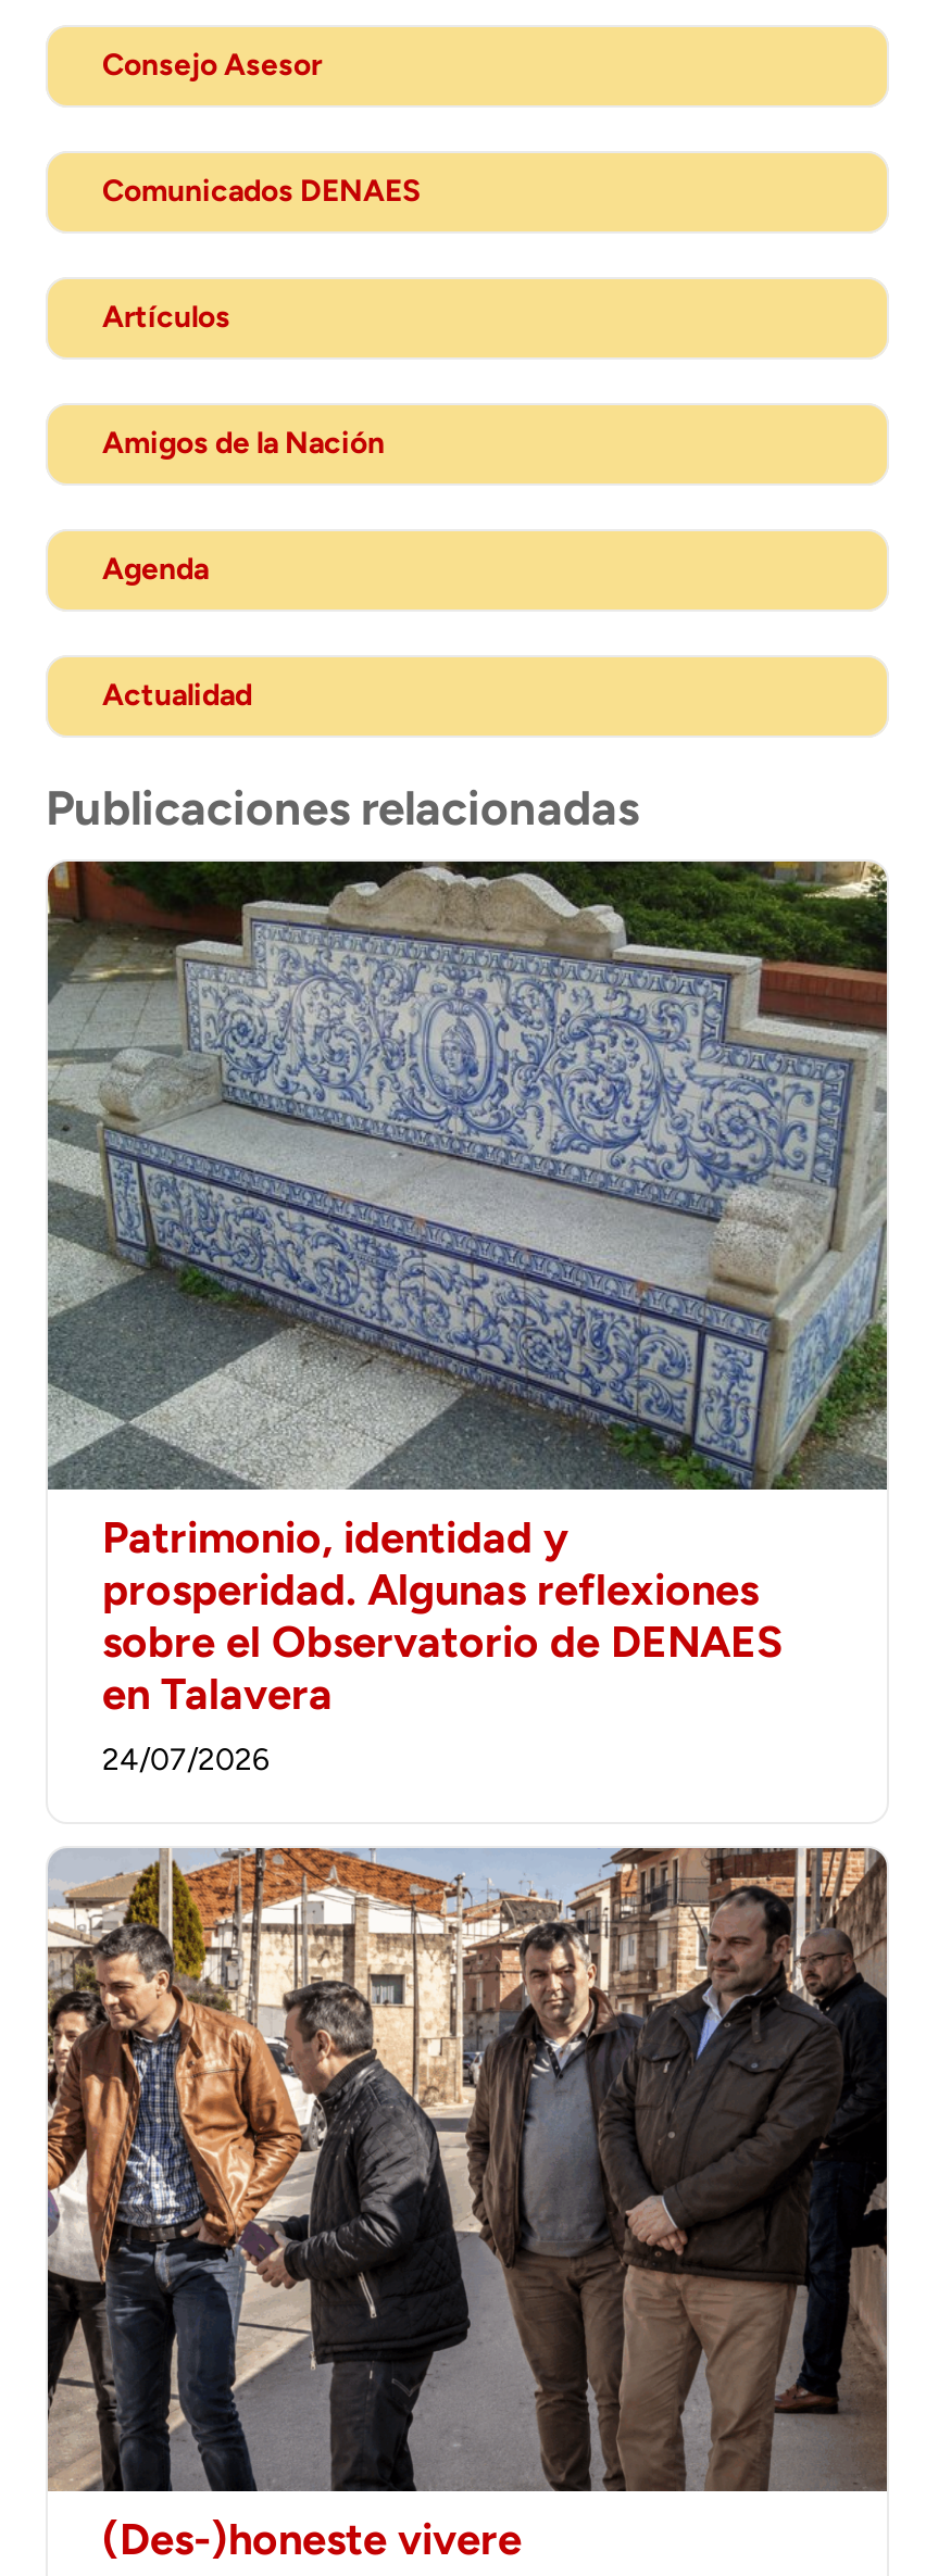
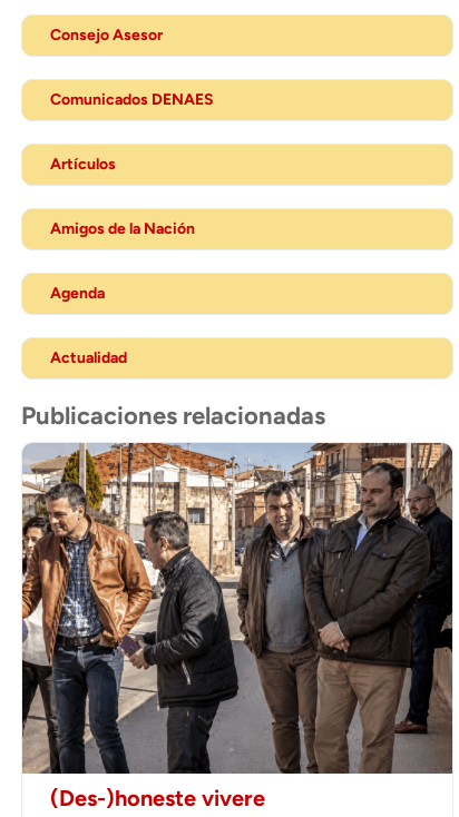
[46,859,889,1778] [image] | Patrimonio, identidad y | prosperidad. Algunas reflexiones | sobre el Observatorio de DENAES | en Talavera | 24/07/2026 -> none

